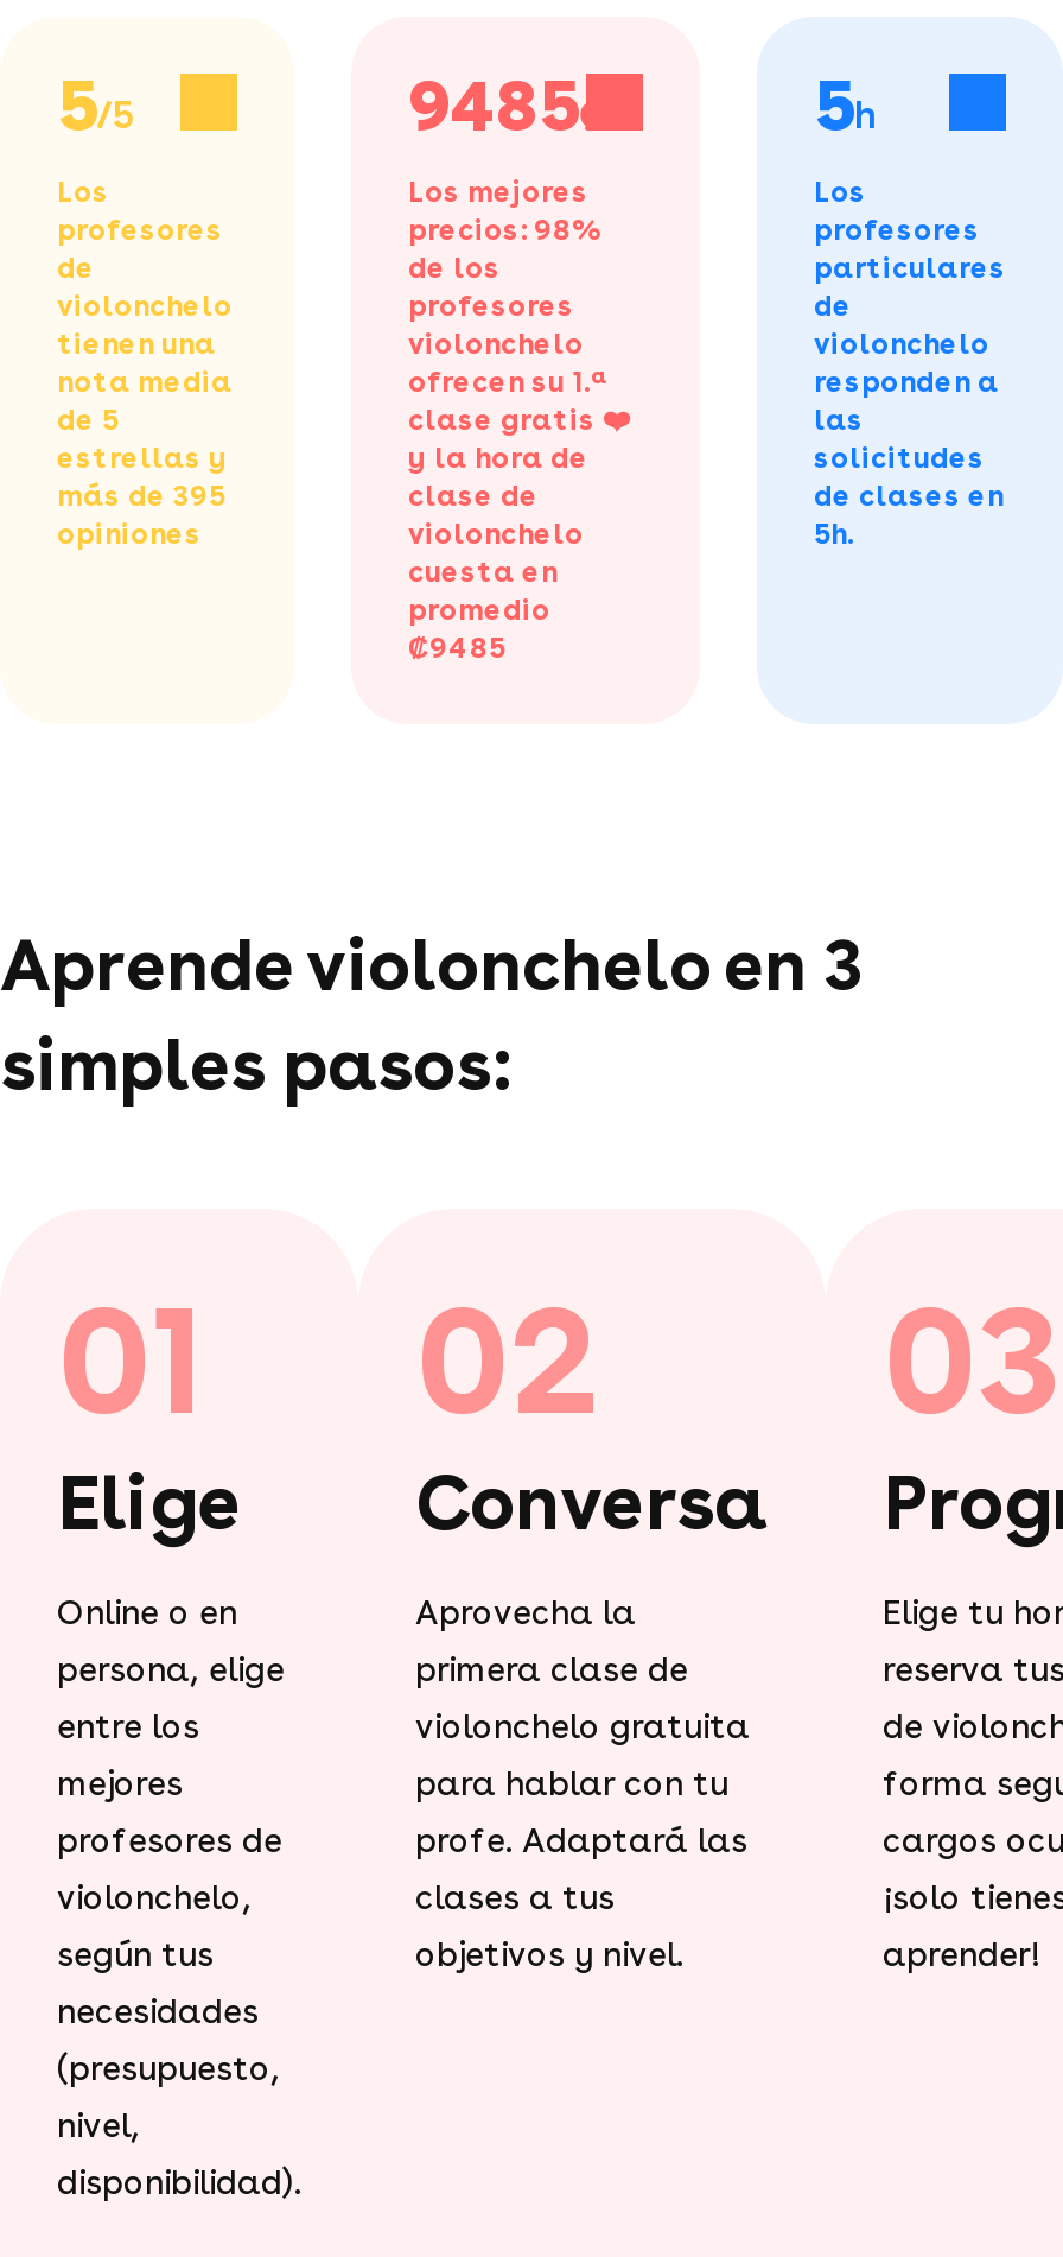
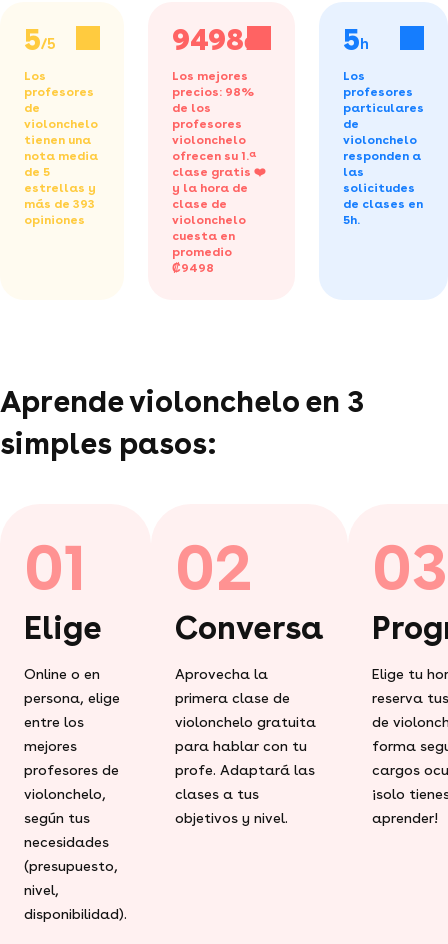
[408,61,643,146] 9485₡/h -> [172,21,271,57] 9498₡/h
[57,479,225,512] más de 395 -> [24,197,95,211] más de 393
[408,631,505,664] ₡9485 -> [172,261,214,275] ₡9498

